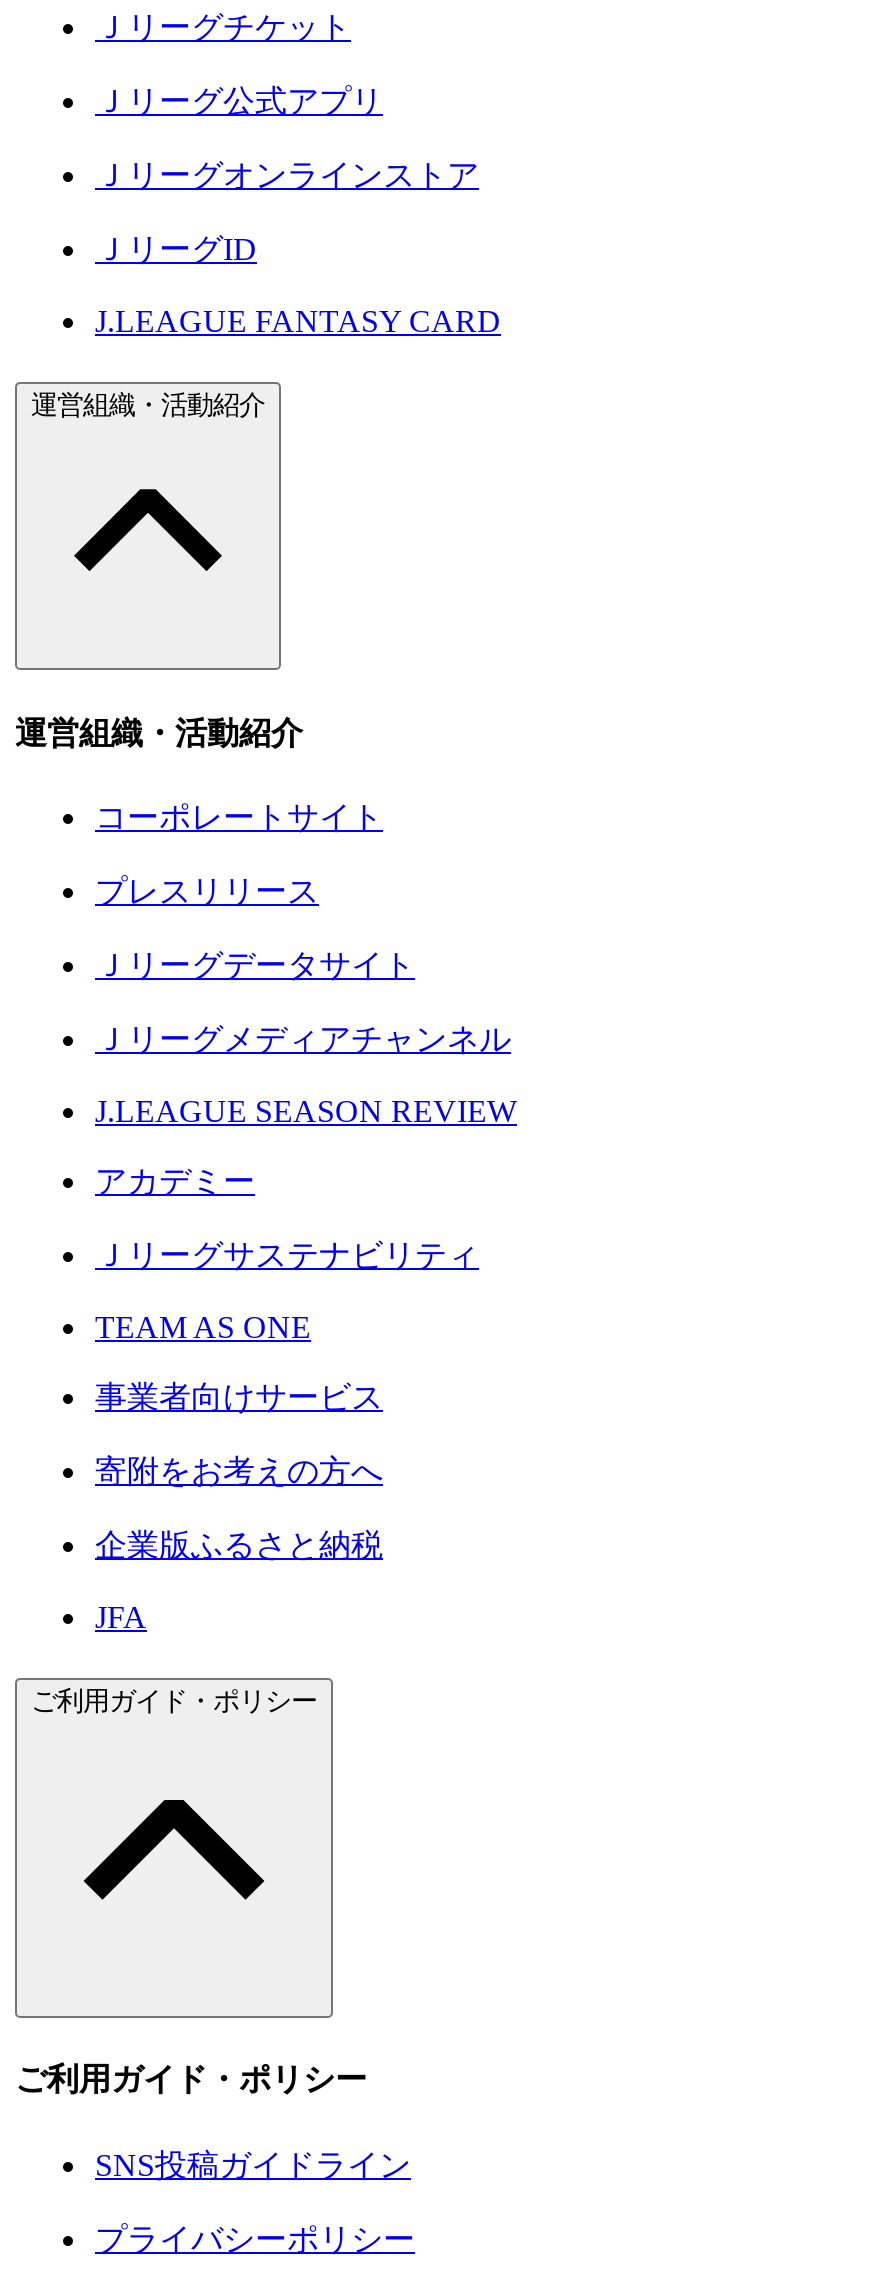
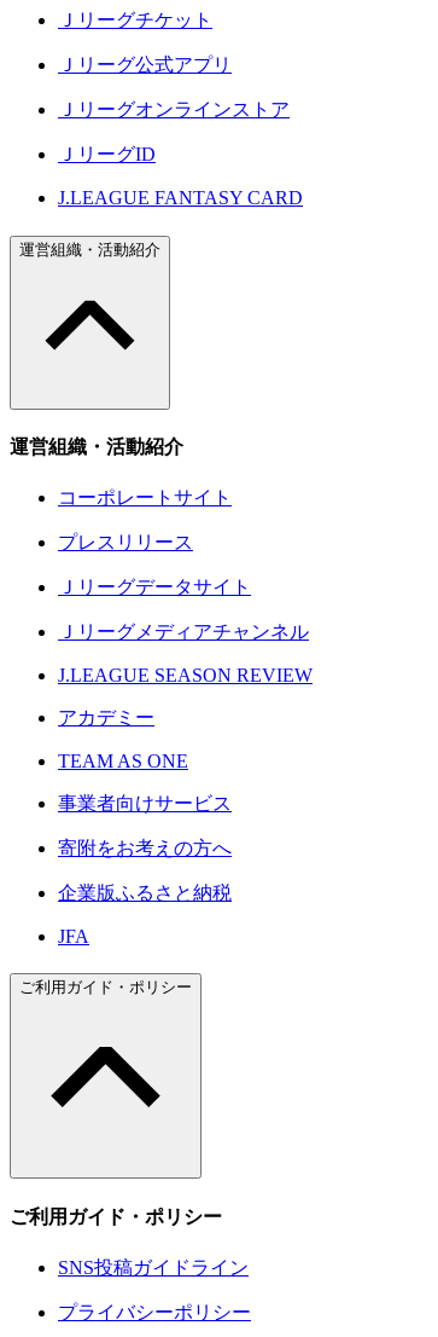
[95,1237,479,1271] Ｊリーグサステナビリティ -> none

